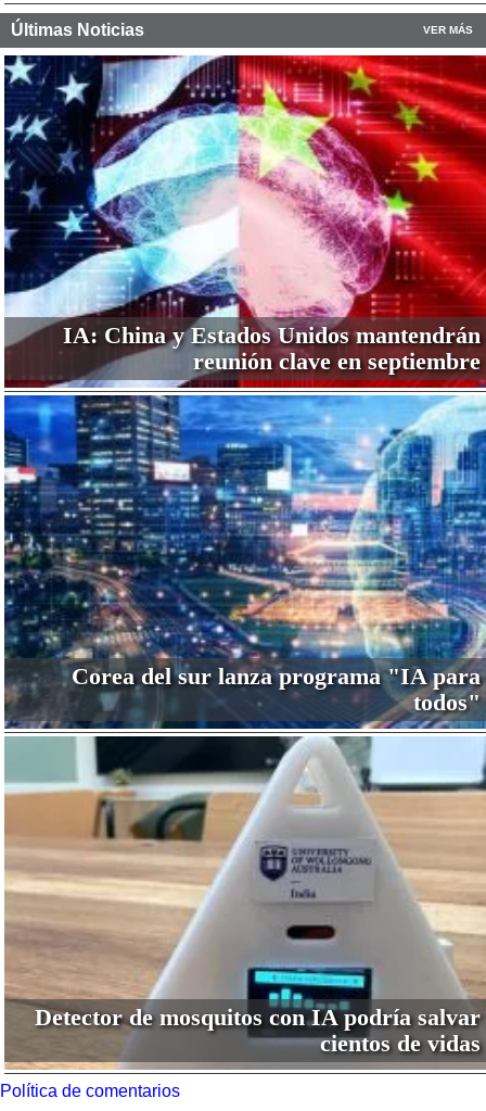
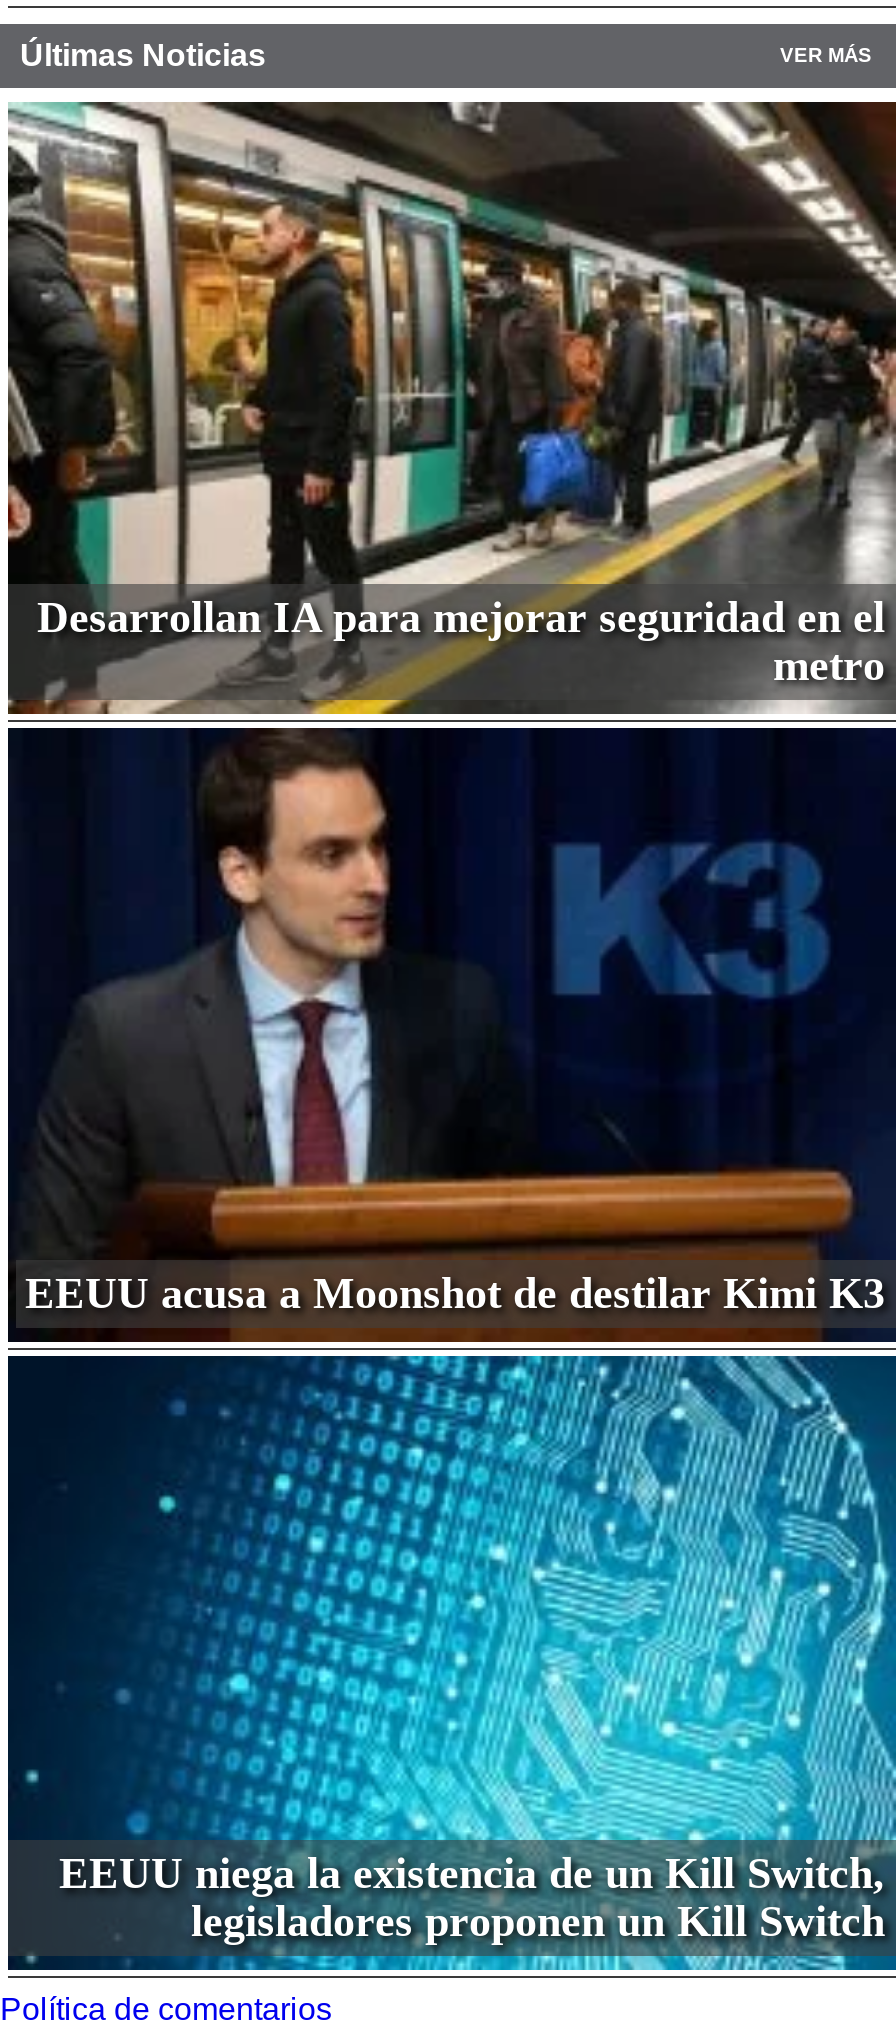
[3,54,483,375] [image] | IA: China y Estados Unidos mantendrán | reunión clave en septiembre -> [6,100,890,691] [image] | Desarrollan IA para mejorar seguridad en el | metro
[3,357,483,716] [image] | Corea del sur lanza programa "IA para | todos" -> [6,658,890,1318] [image] | EEUU acusa a Moonshot de destilar Kimi K3
[3,724,483,1070] [image] | Detector de mosquitos con IA podría salvar | cientos de vidas -> [6,1334,890,1972] [image] | EEUU niega la existencia de un Kill Switch, | legisladores proponen un Kill Switch

